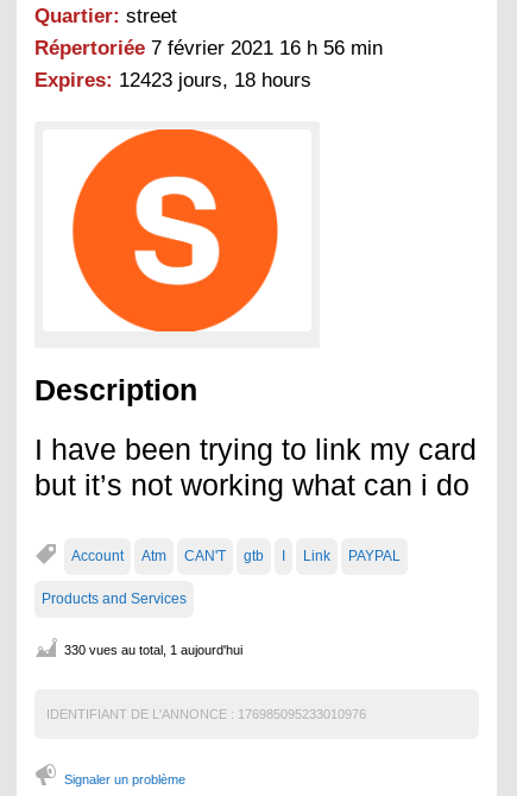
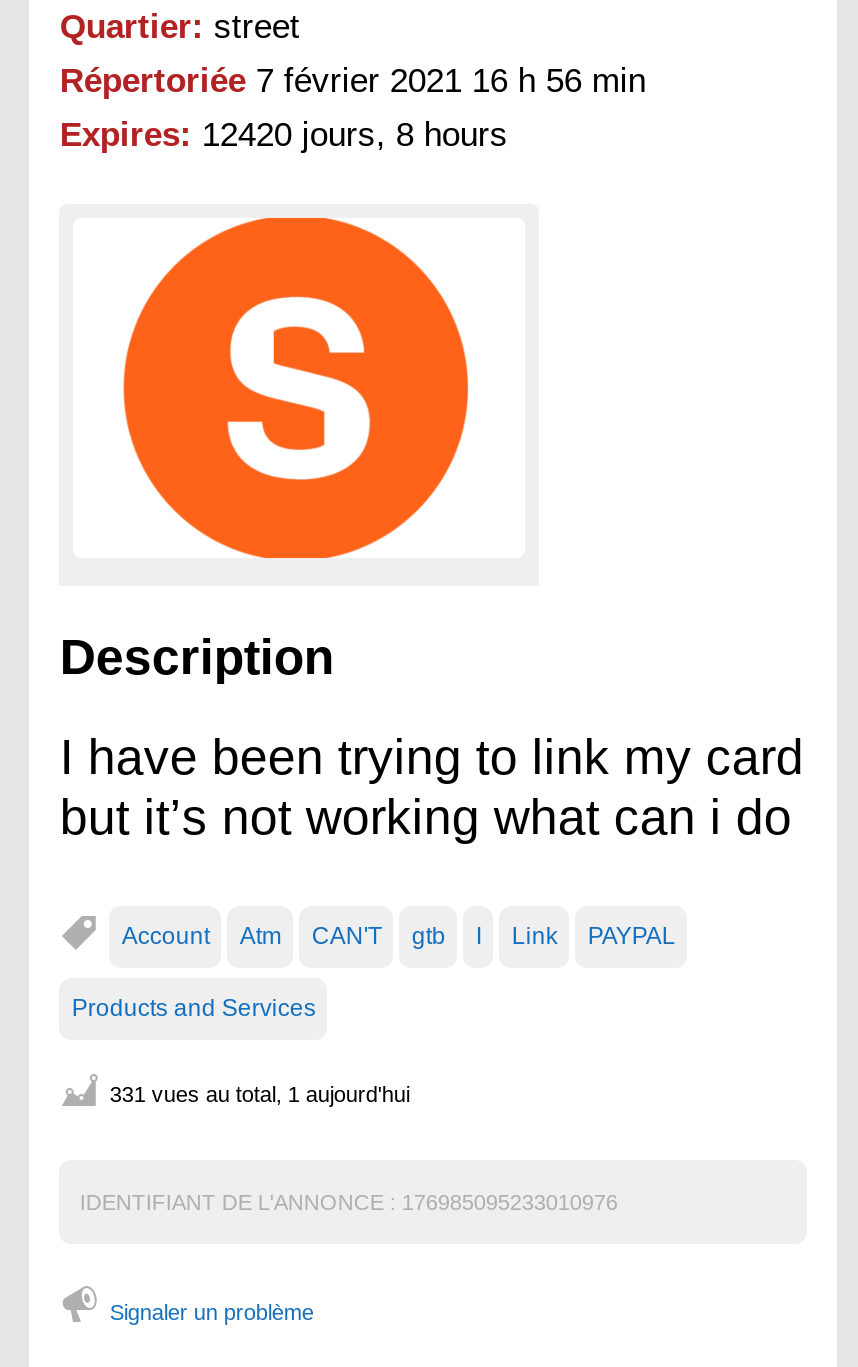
[35,69,312,91] Expires: 12423 jours, 18 hours -> [60,116,508,154] Expires: 12420 jours, 8 hours
[65,642,243,656] 330 vues au total, 1 aujourd'hui -> [110,1081,410,1105] 331 vues au total, 1 aujourd'hui

